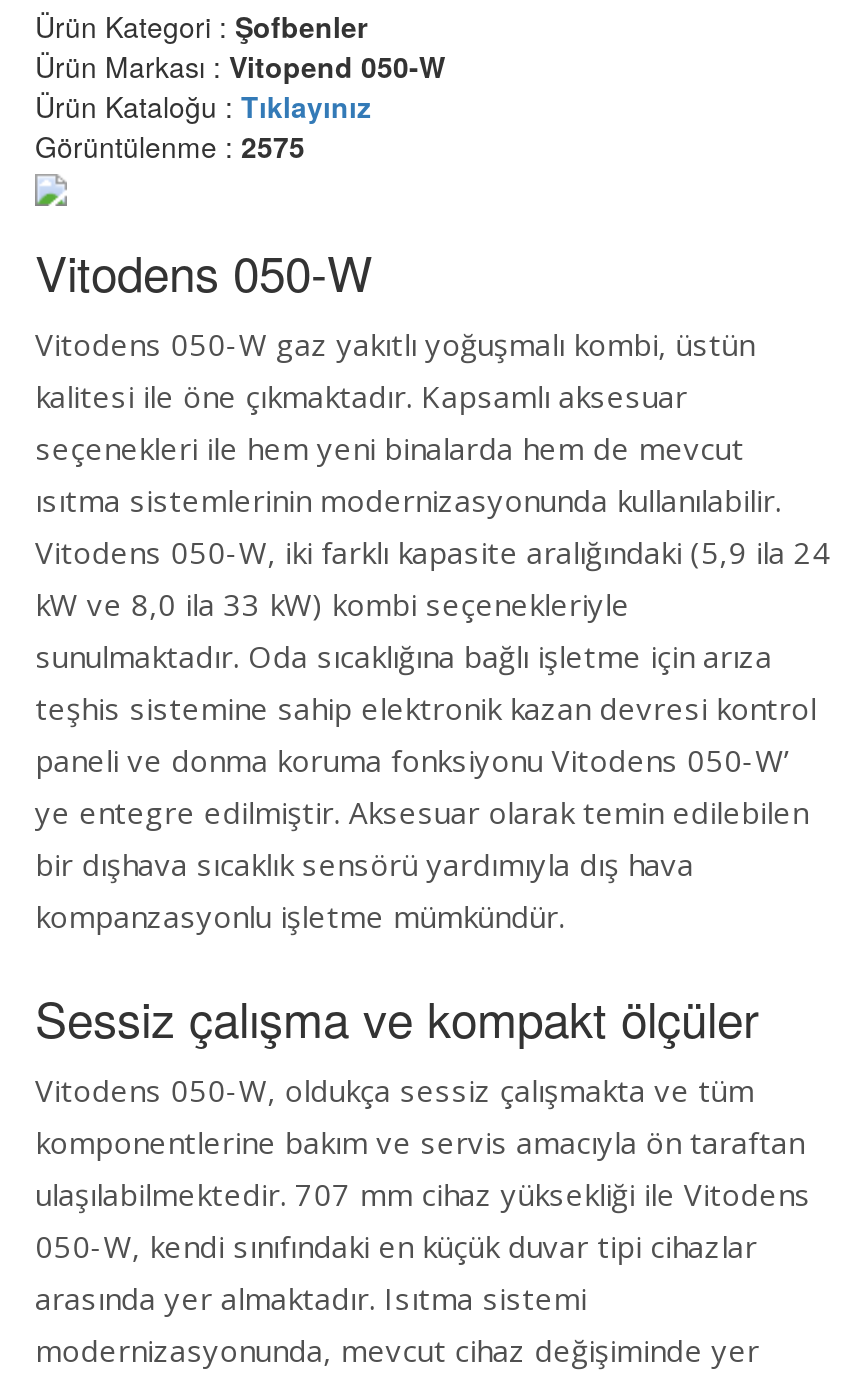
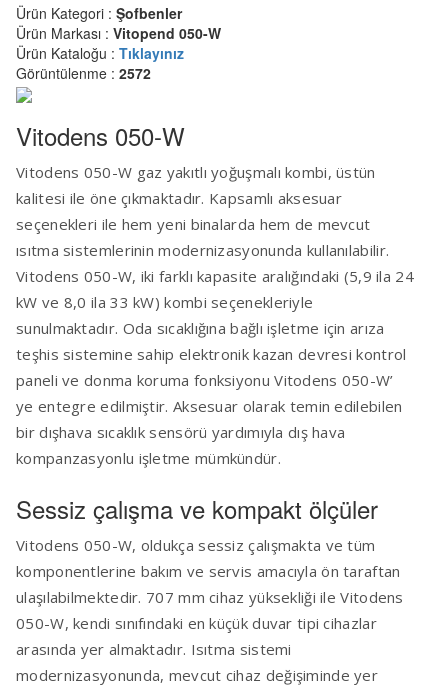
[35,126,305,166] Görüntülenme : 2575 -> [16,63,151,83] Görüntülenme : 2572

